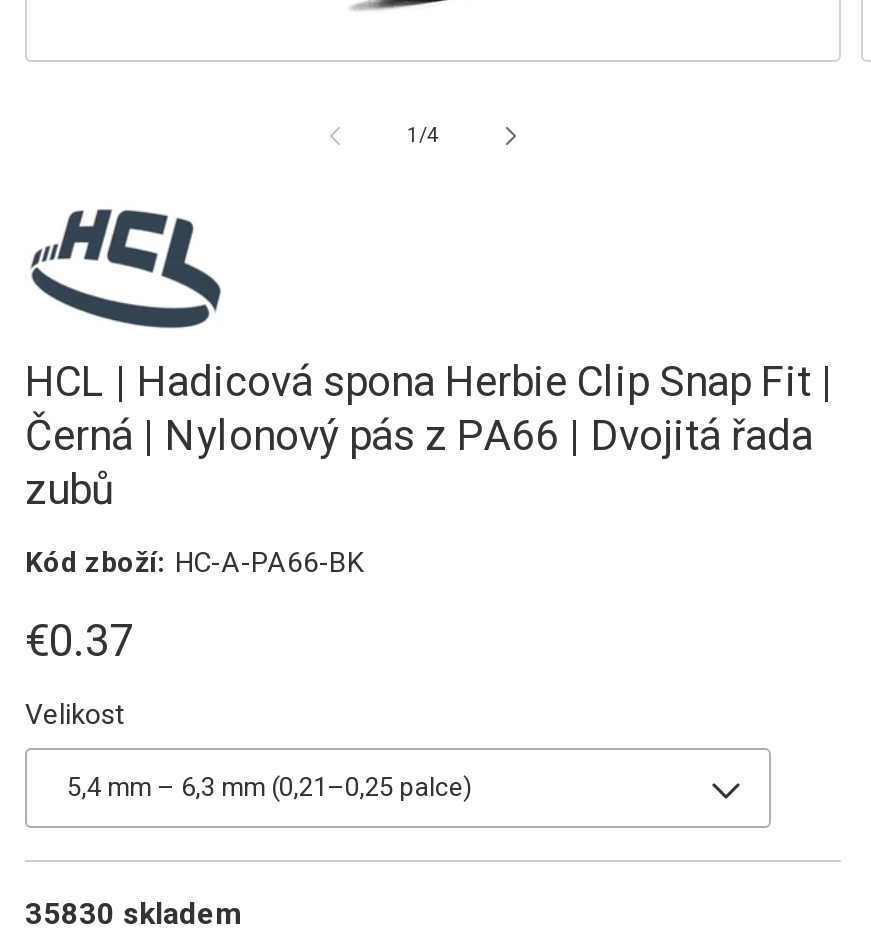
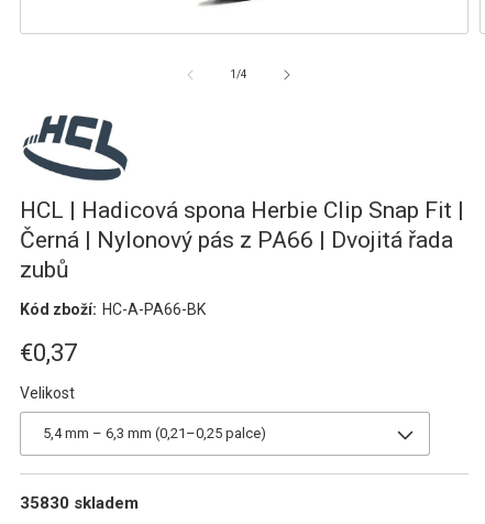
[25,617,133,667] €0.37 -> [20,339,77,367] €0,37

